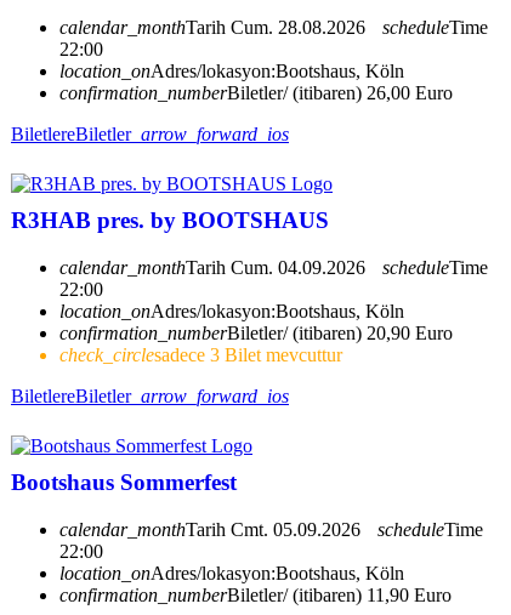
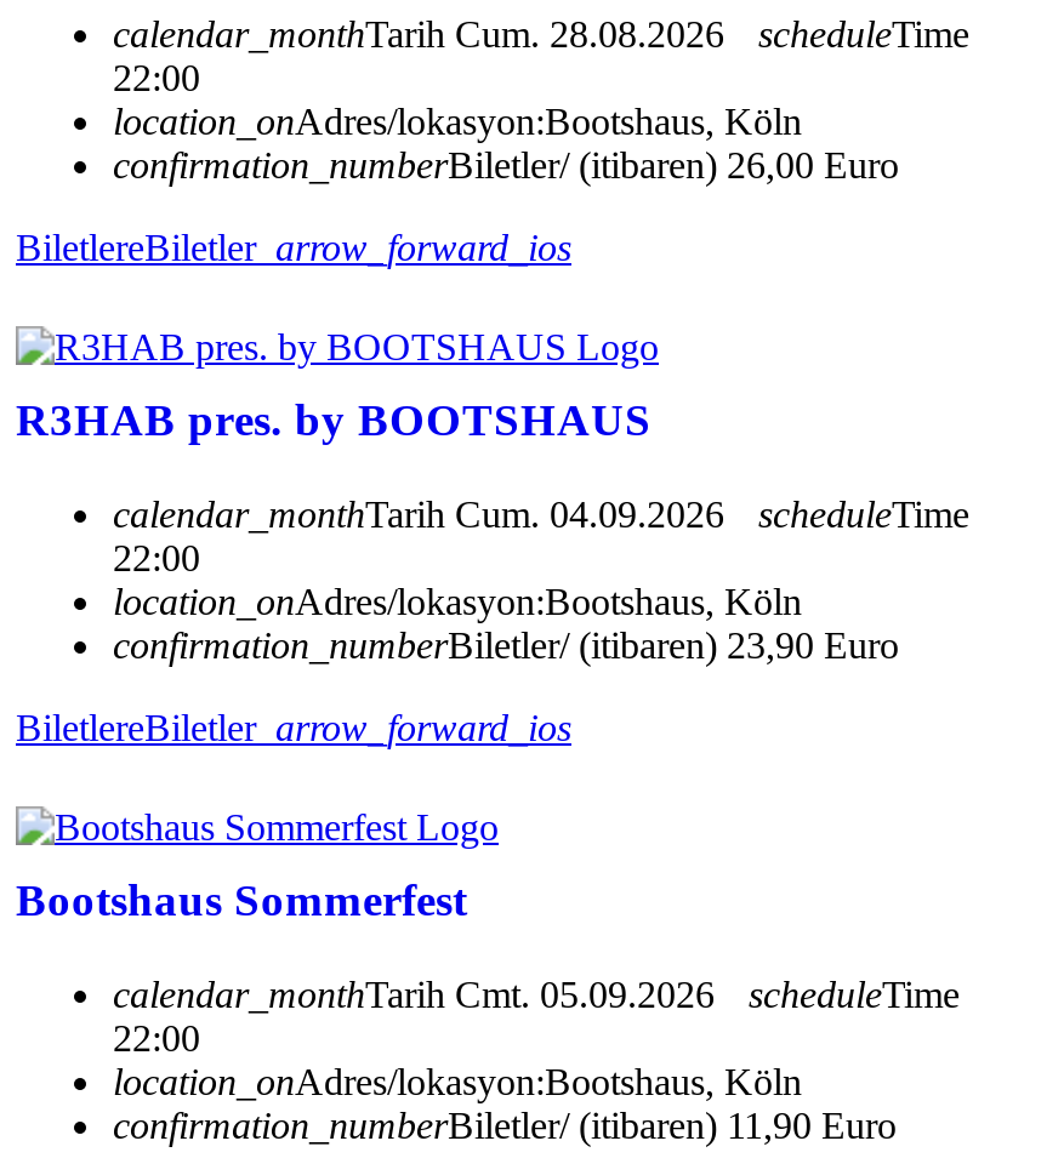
[59,322,453,365] confirmation_numberBiletler/ (itibaren) 20,90 Euro | check_circlesadece 3 Bilet mevcuttur -> [113,623,899,664] confirmation_numberBiletler/ (itibaren) 23,90 Euro

